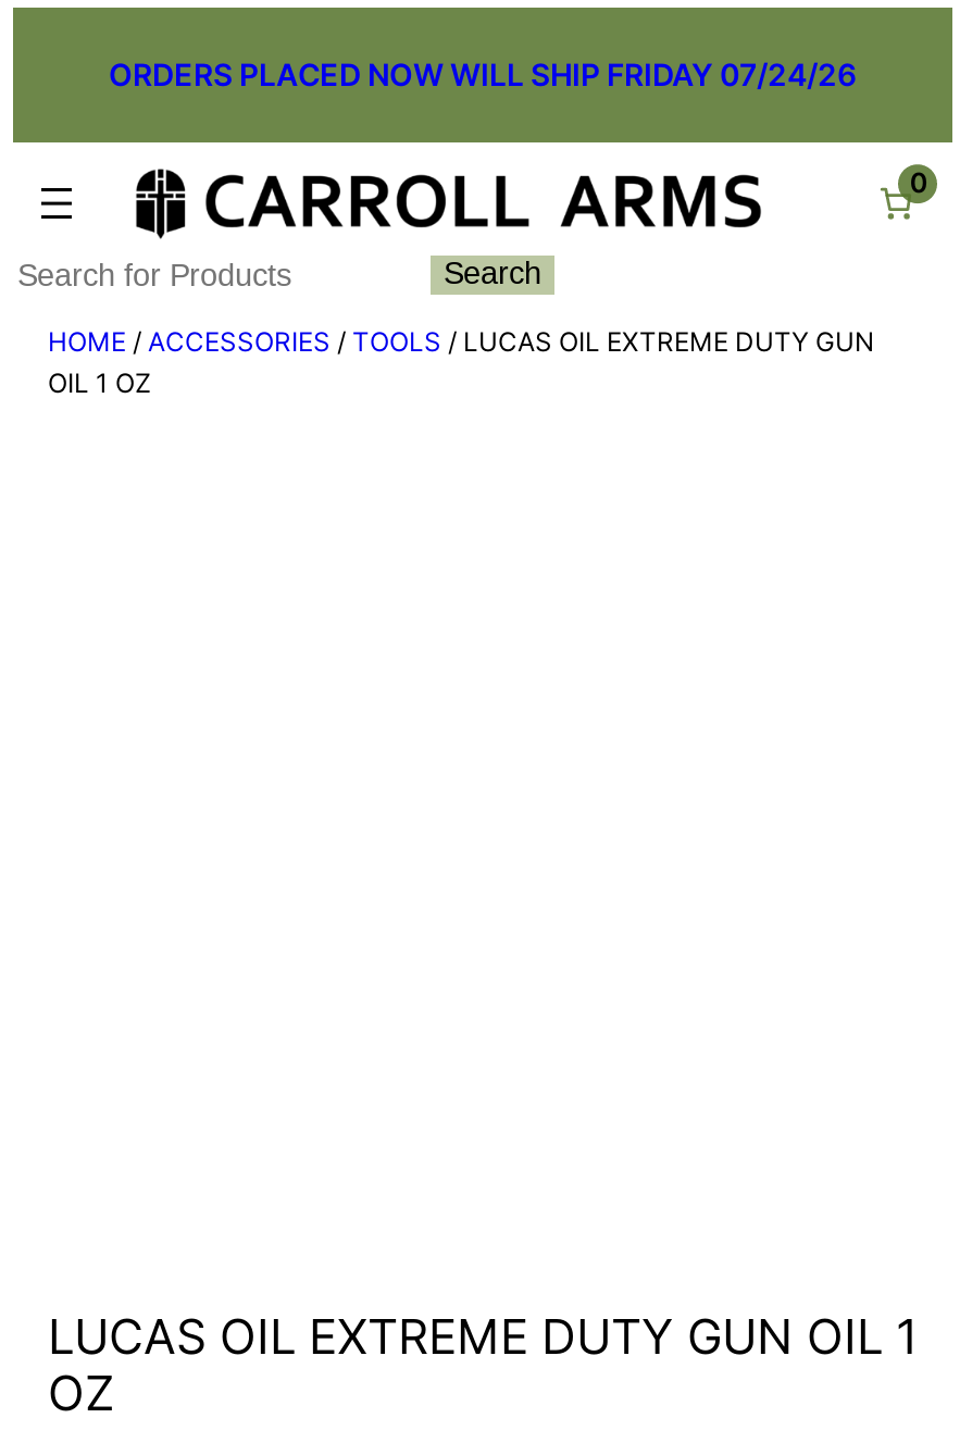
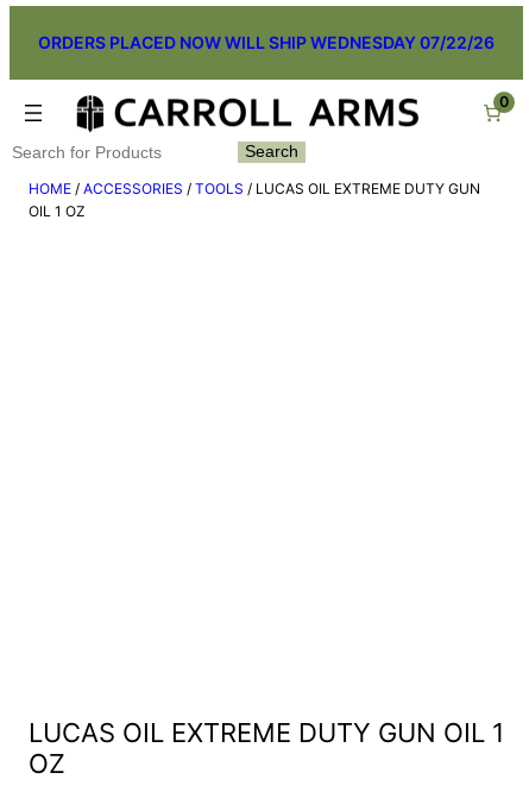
[109,55,857,92] ORDERS PLACED NOW WILL SHIP FRIDAY 07/24/26 -> [38,32,495,52] ORDERS PLACED NOW WILL SHIP WEDNESDAY 07/22/26

